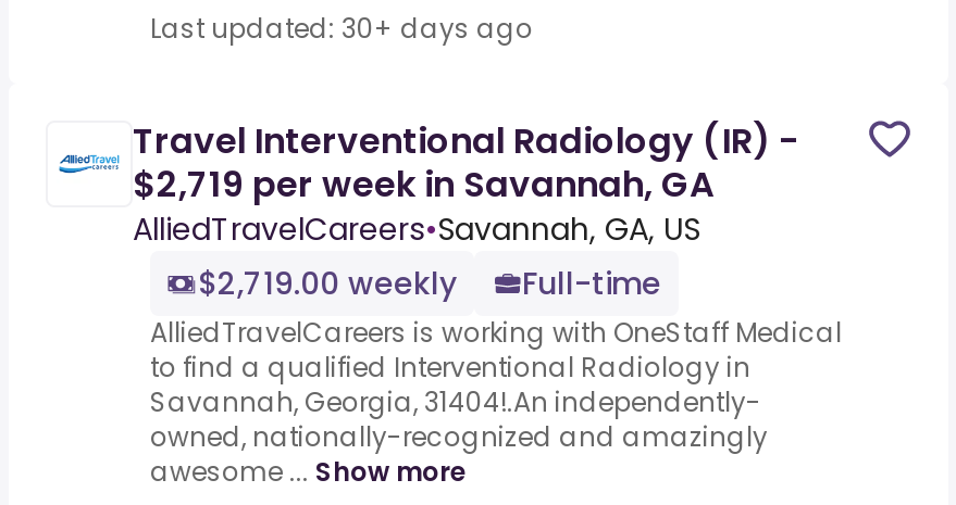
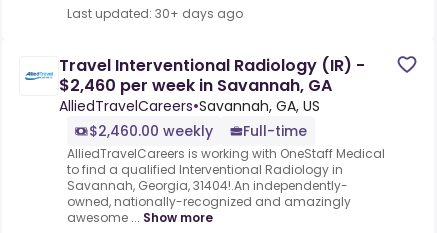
[133,160,713,210] $2,719 per week in Savannah, GA -> [59,74,332,97] $2,460 per week in Savannah, GA
[198,262,661,306] $2,719.00 weekly Full-time -> [89,121,307,141] $2,460.00 weekly Full-time

